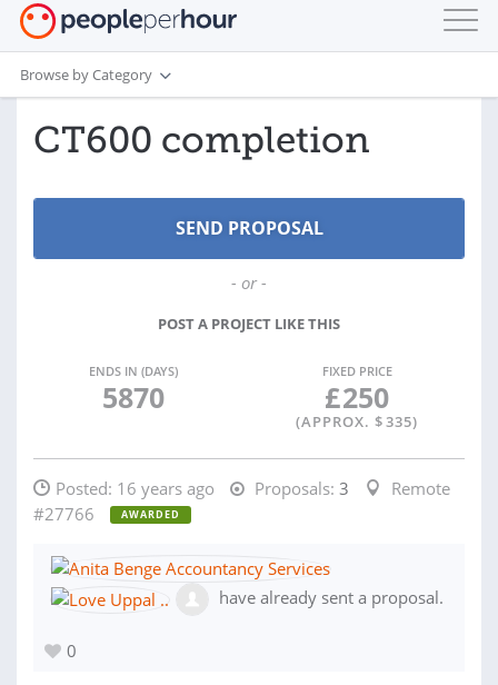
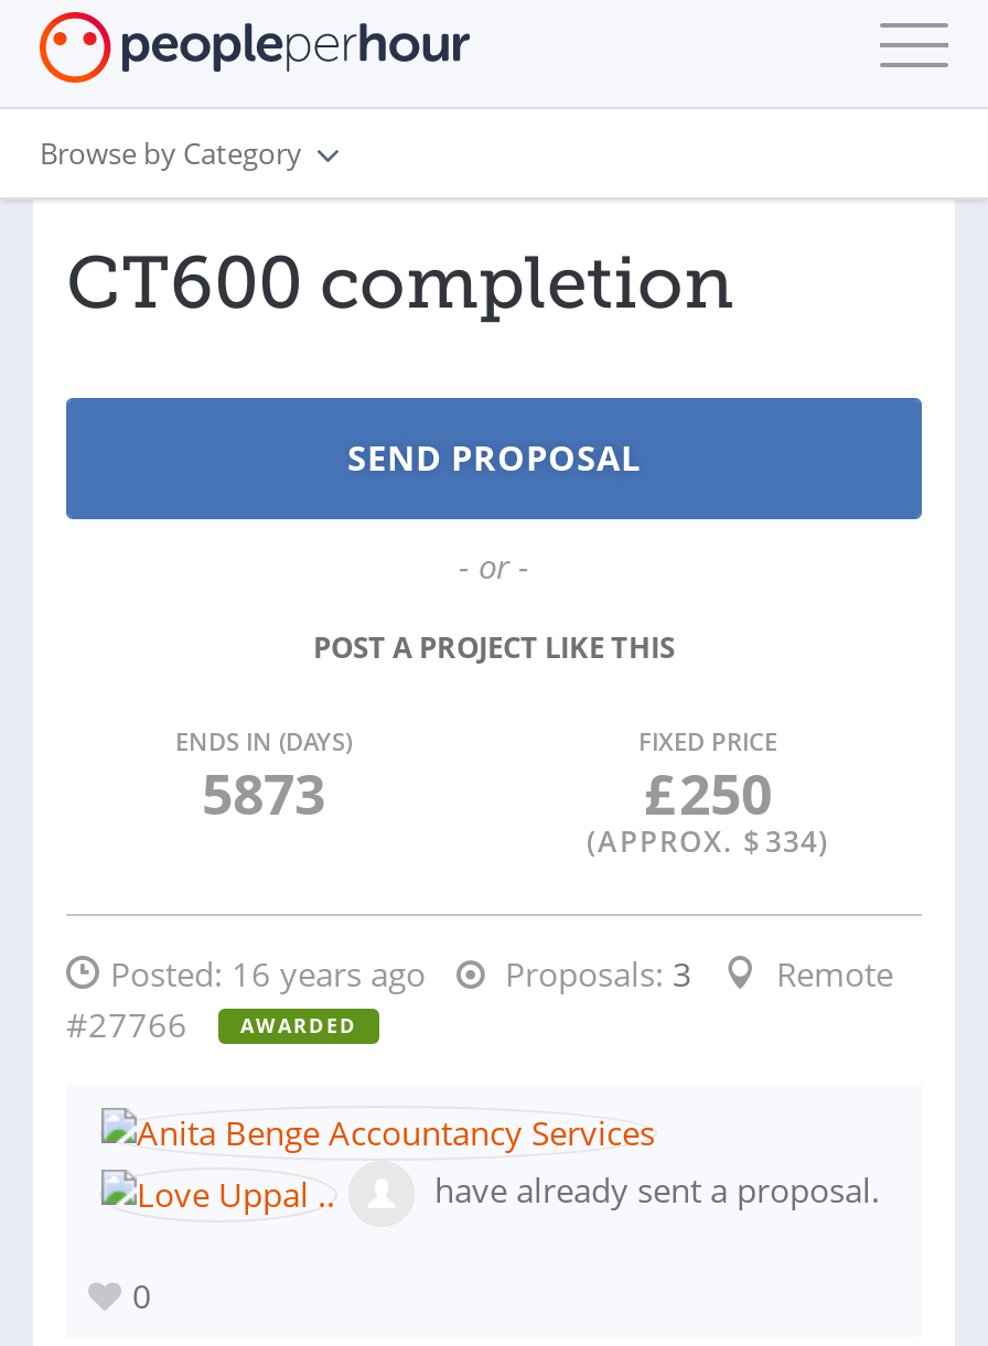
[102,378,164,416] 5870 -> [202,755,325,830] 5873
[296,411,418,431] (APPROX. $ 335) -> [587,821,829,861] (APPROX. $ 334)

